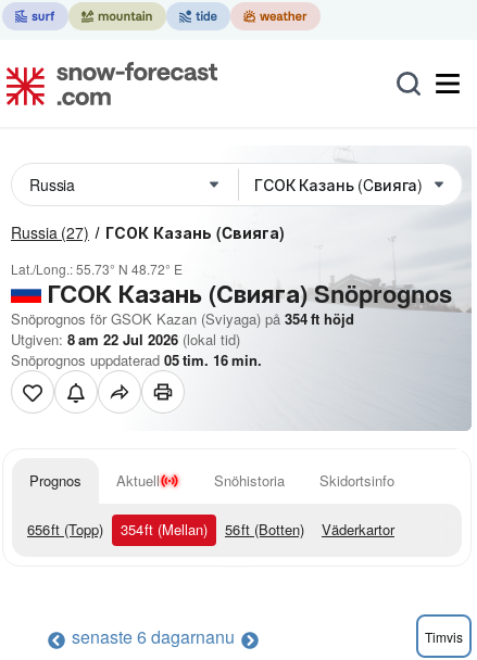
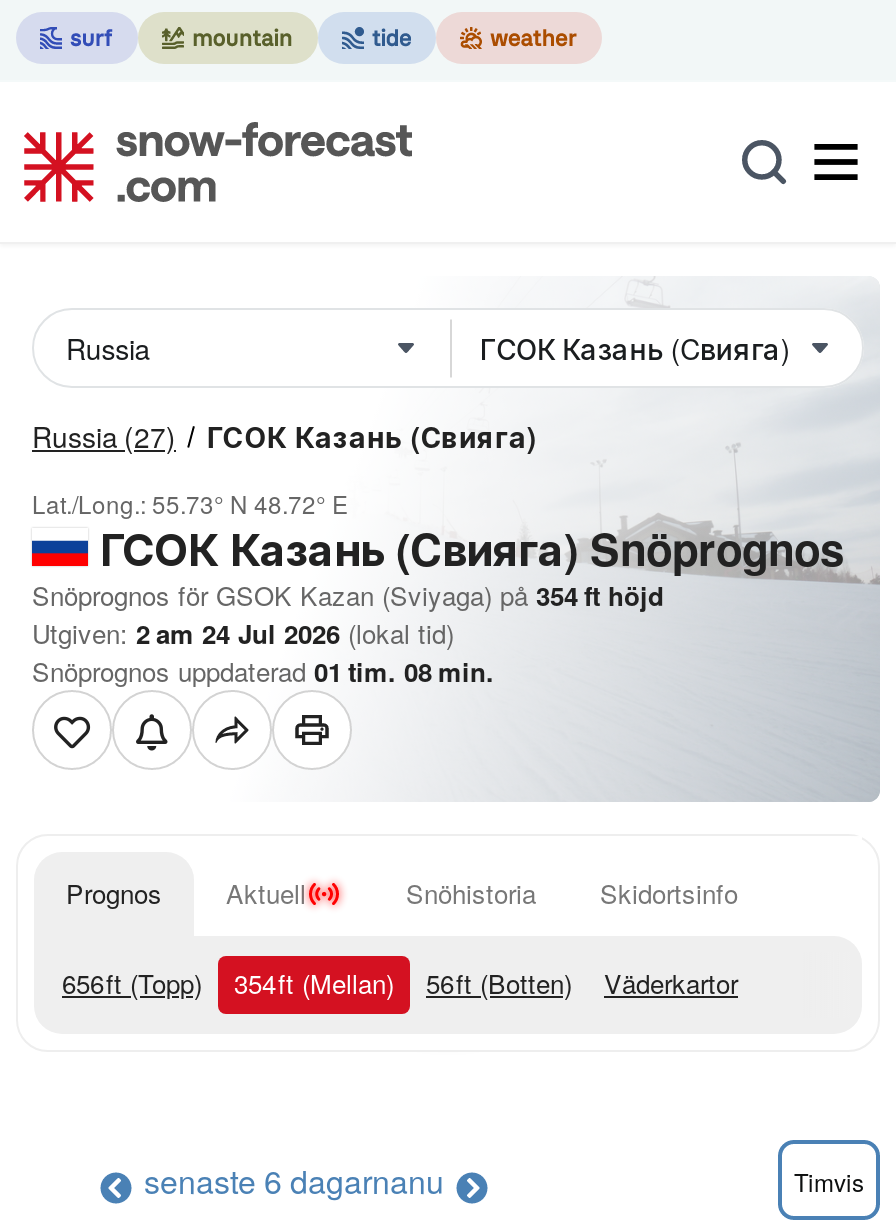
[11,329,240,350] Utgiven: 8 am 22 Jul 2026 (lokal tid) -> [32,614,454,652] Utgiven: 2 am 24 Jul 2026 (lokal tid)
[11,350,262,370] Snöprognos uppdaterad 05 tim. 16 min. -> [32,652,494,690] Snöprognos uppdaterad 01 tim. 08 min.

